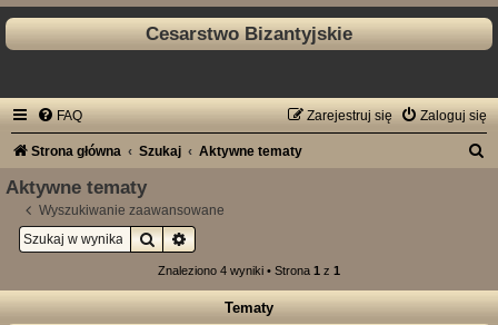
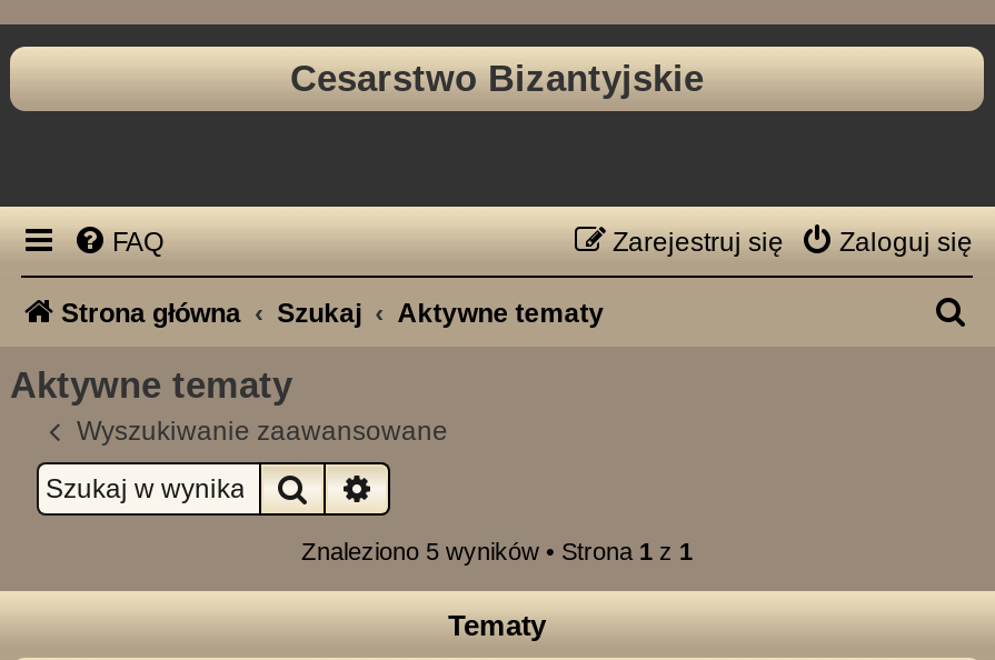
[158,263,340,277] Znaleziono 4 wyniki • Strona 1 z 1 -> [301,537,693,564] Znaleziono 5 wyników • Strona 1 z 1

